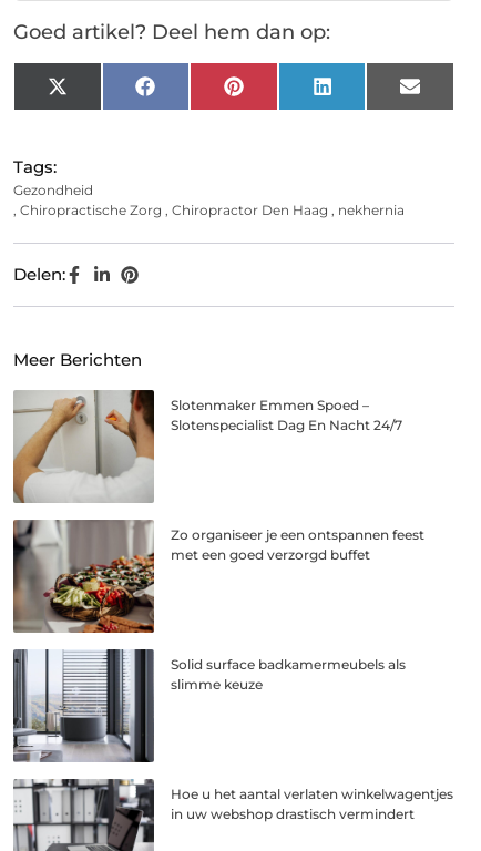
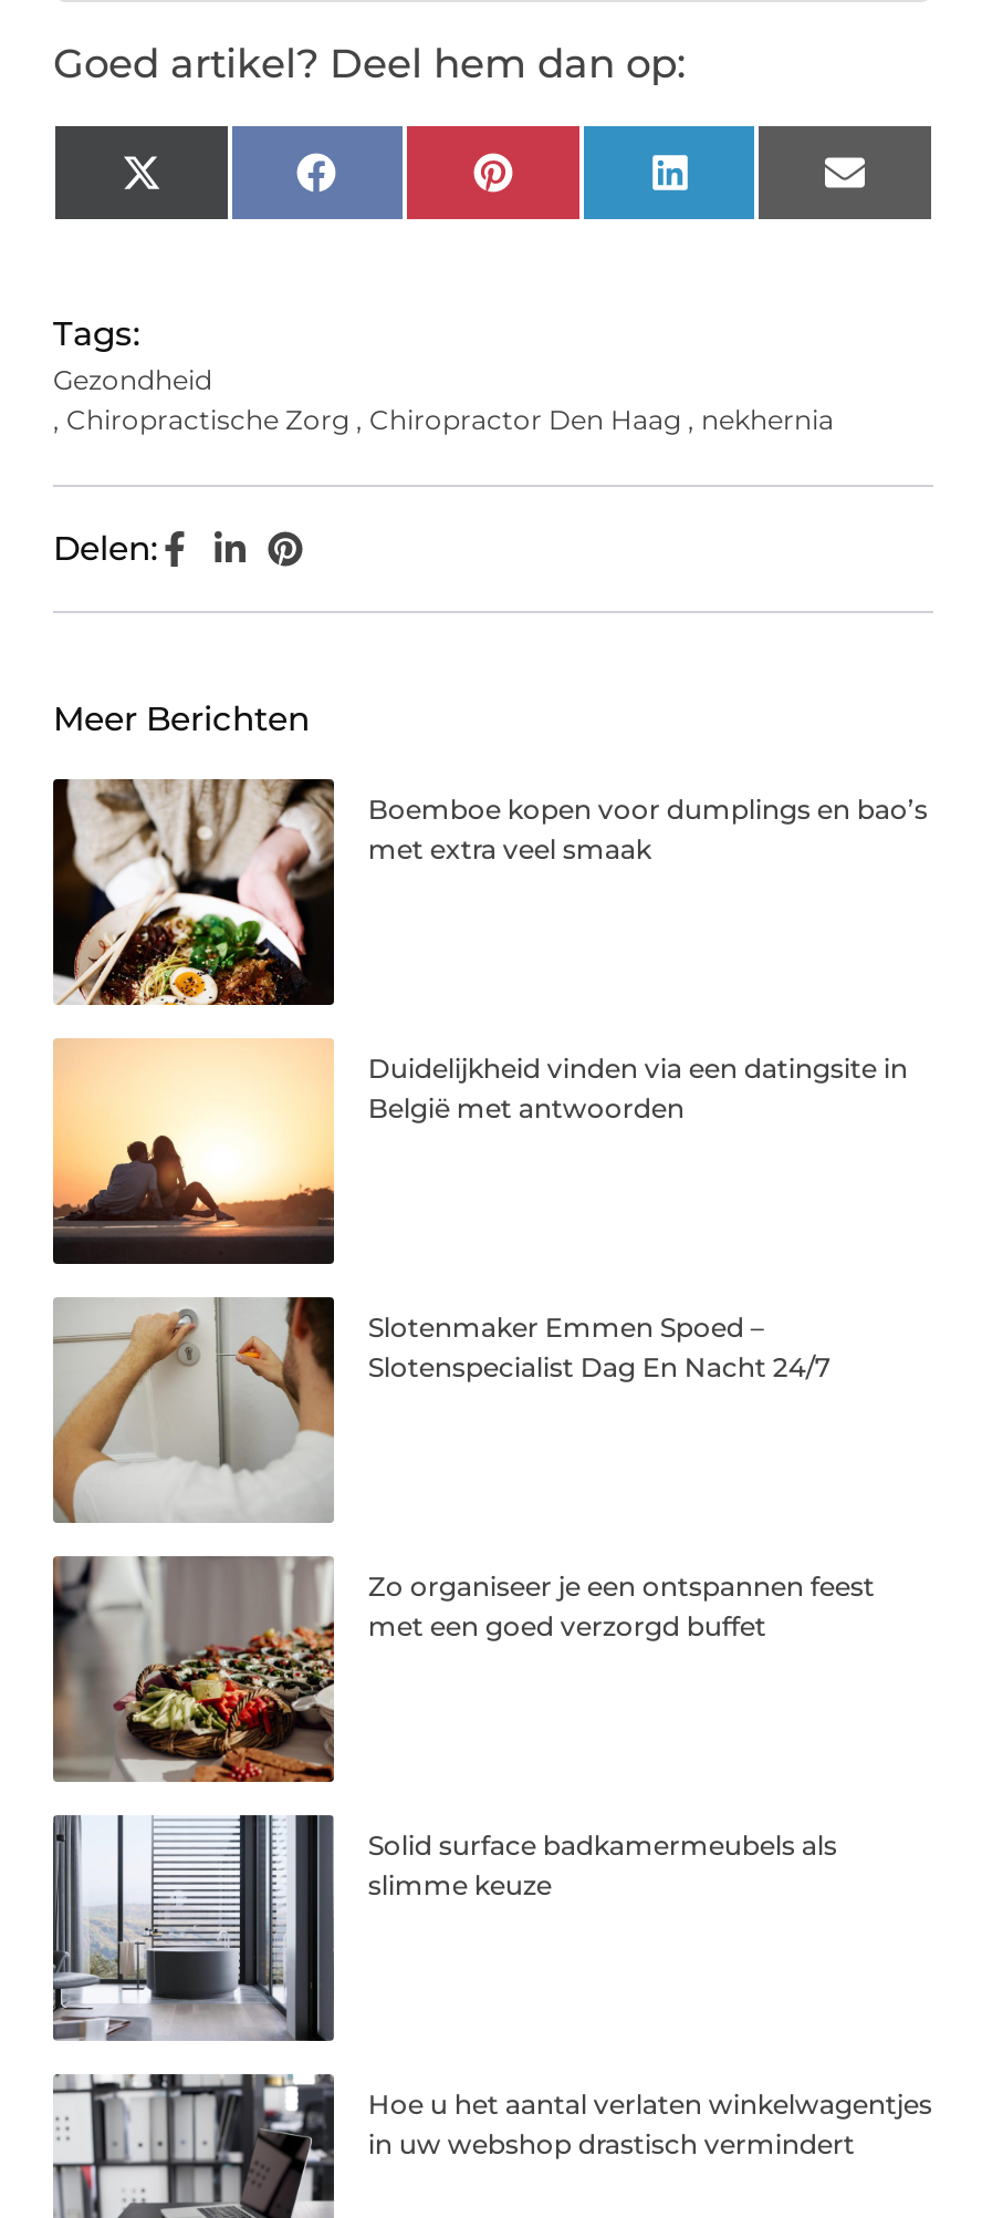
none -> [51,779,928,1007] [image] | Boemboe kopen voor dumplings en bao’s | met extra veel smaak
none -> [51,1038,908,1266] [image] | Duidelijkheid vinden via een datingsite in | België met antwoorden

